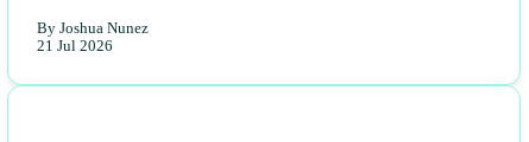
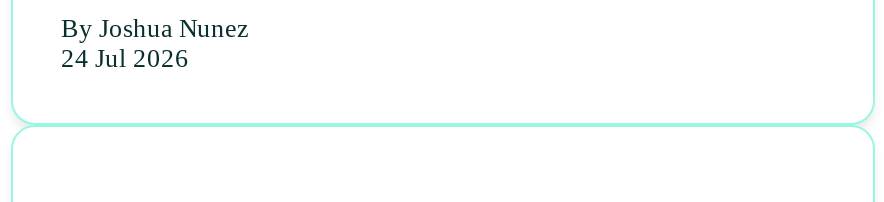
[37,38,113,55] 21 Jul 2026 -> [61,46,189,74] 24 Jul 2026

